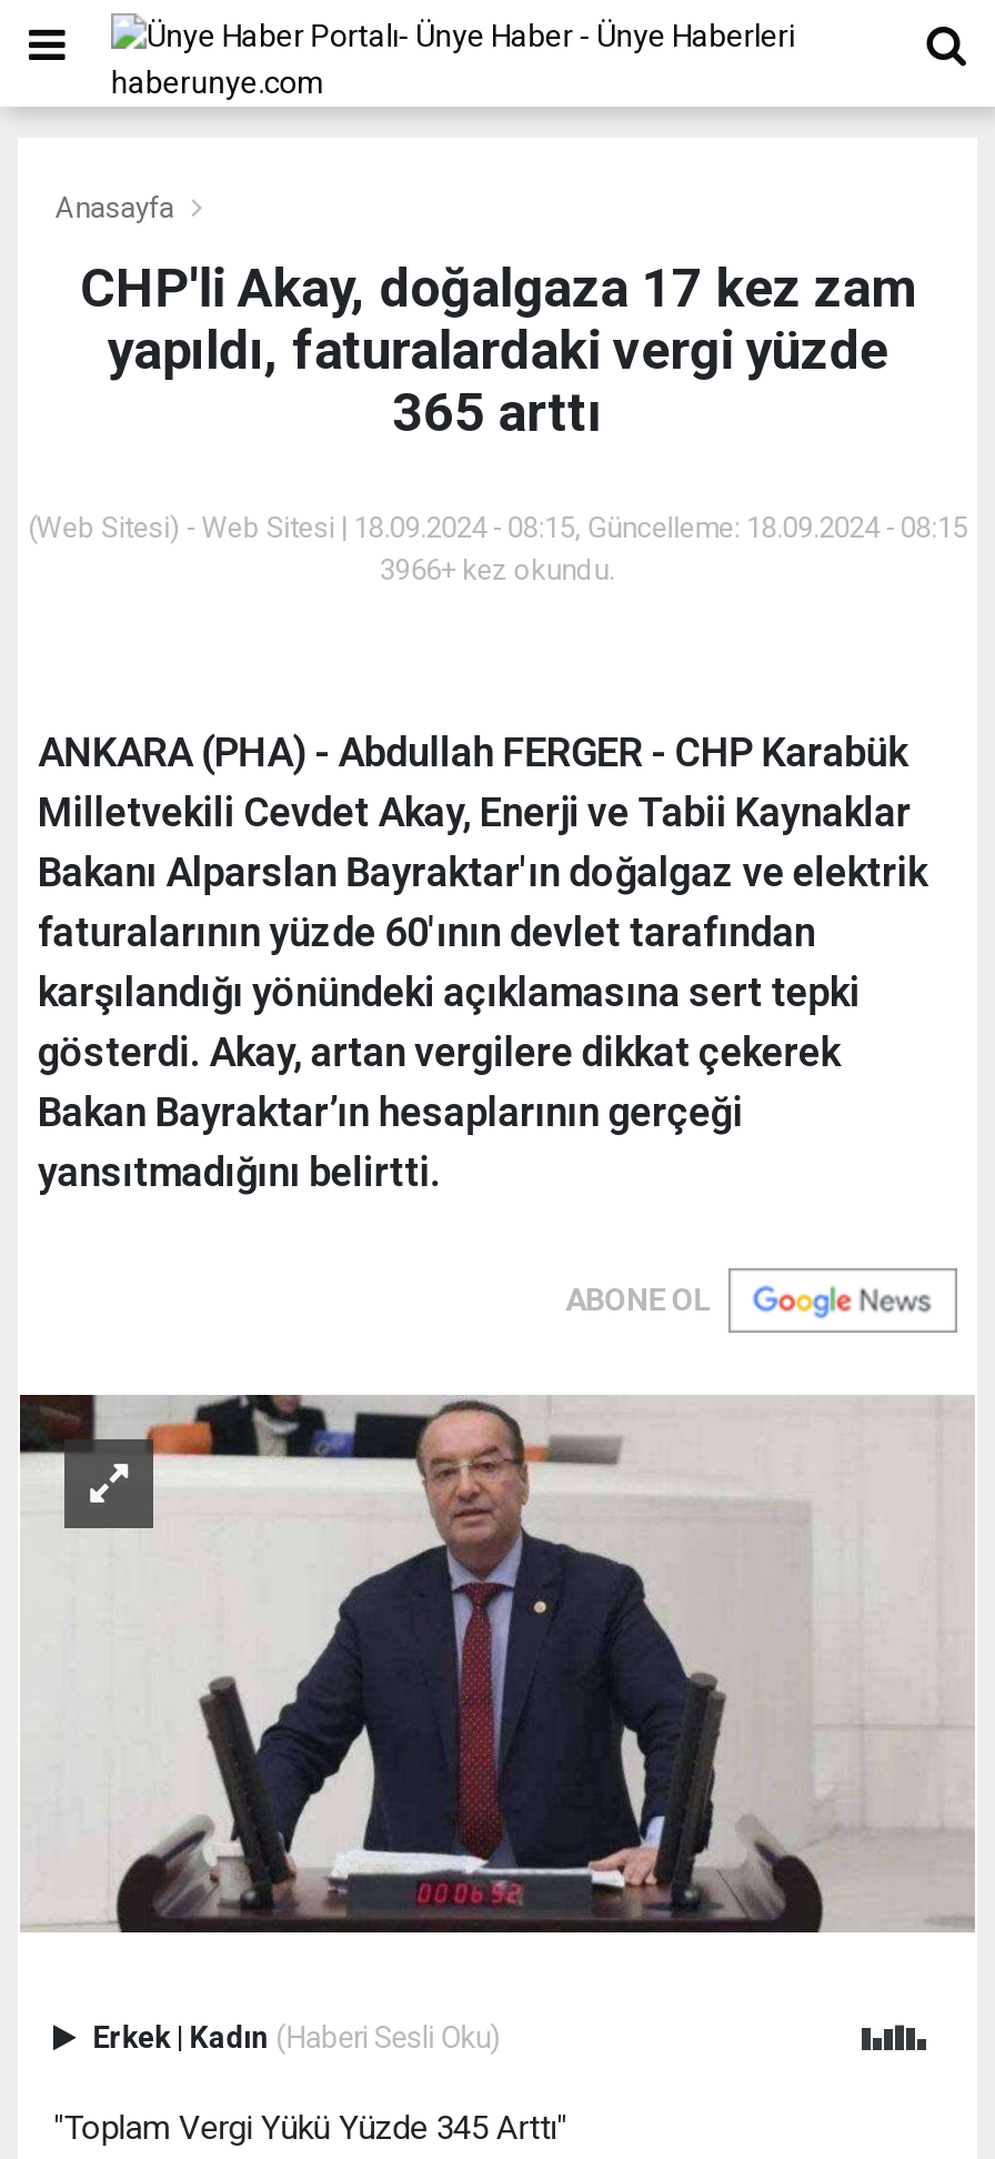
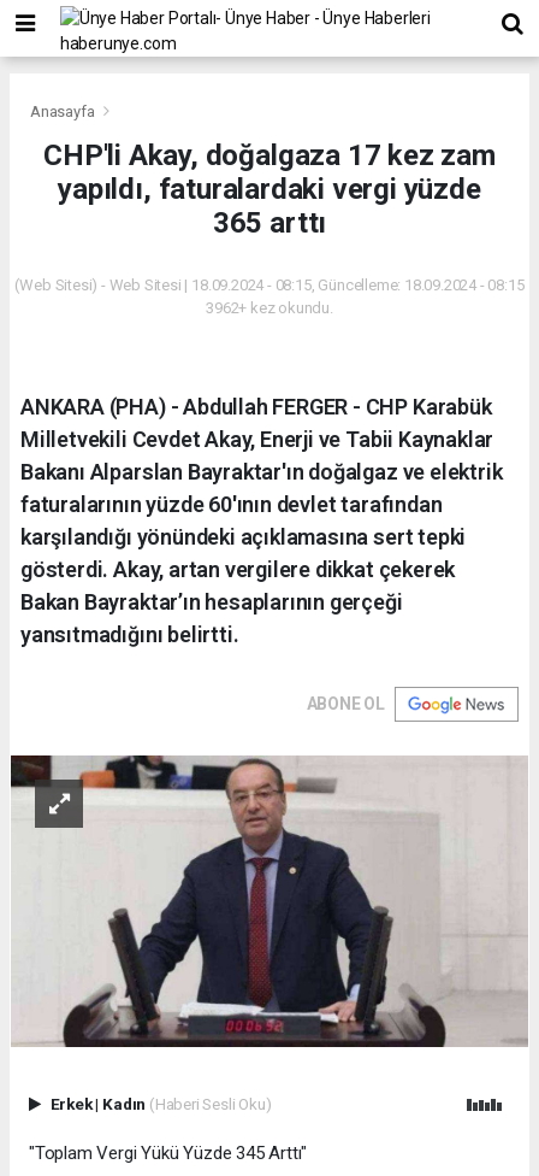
[380,553,615,586] 3966+ kez okundu. -> [206,299,333,317] 3962+ kez okundu.

